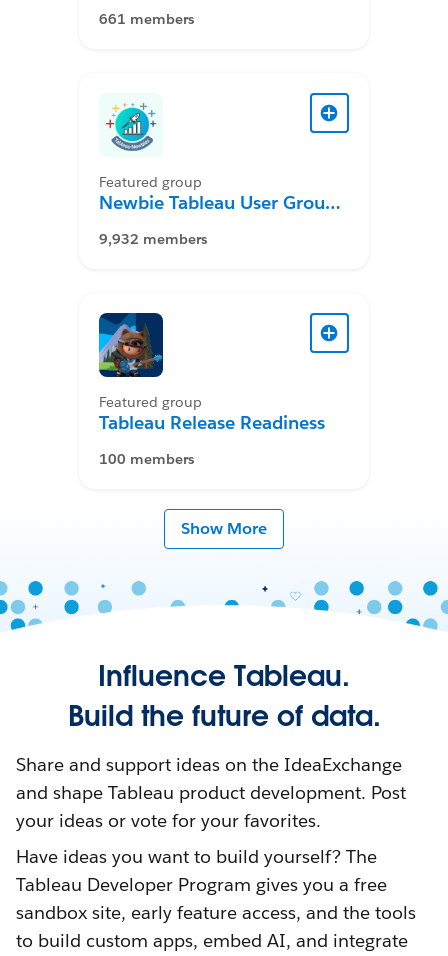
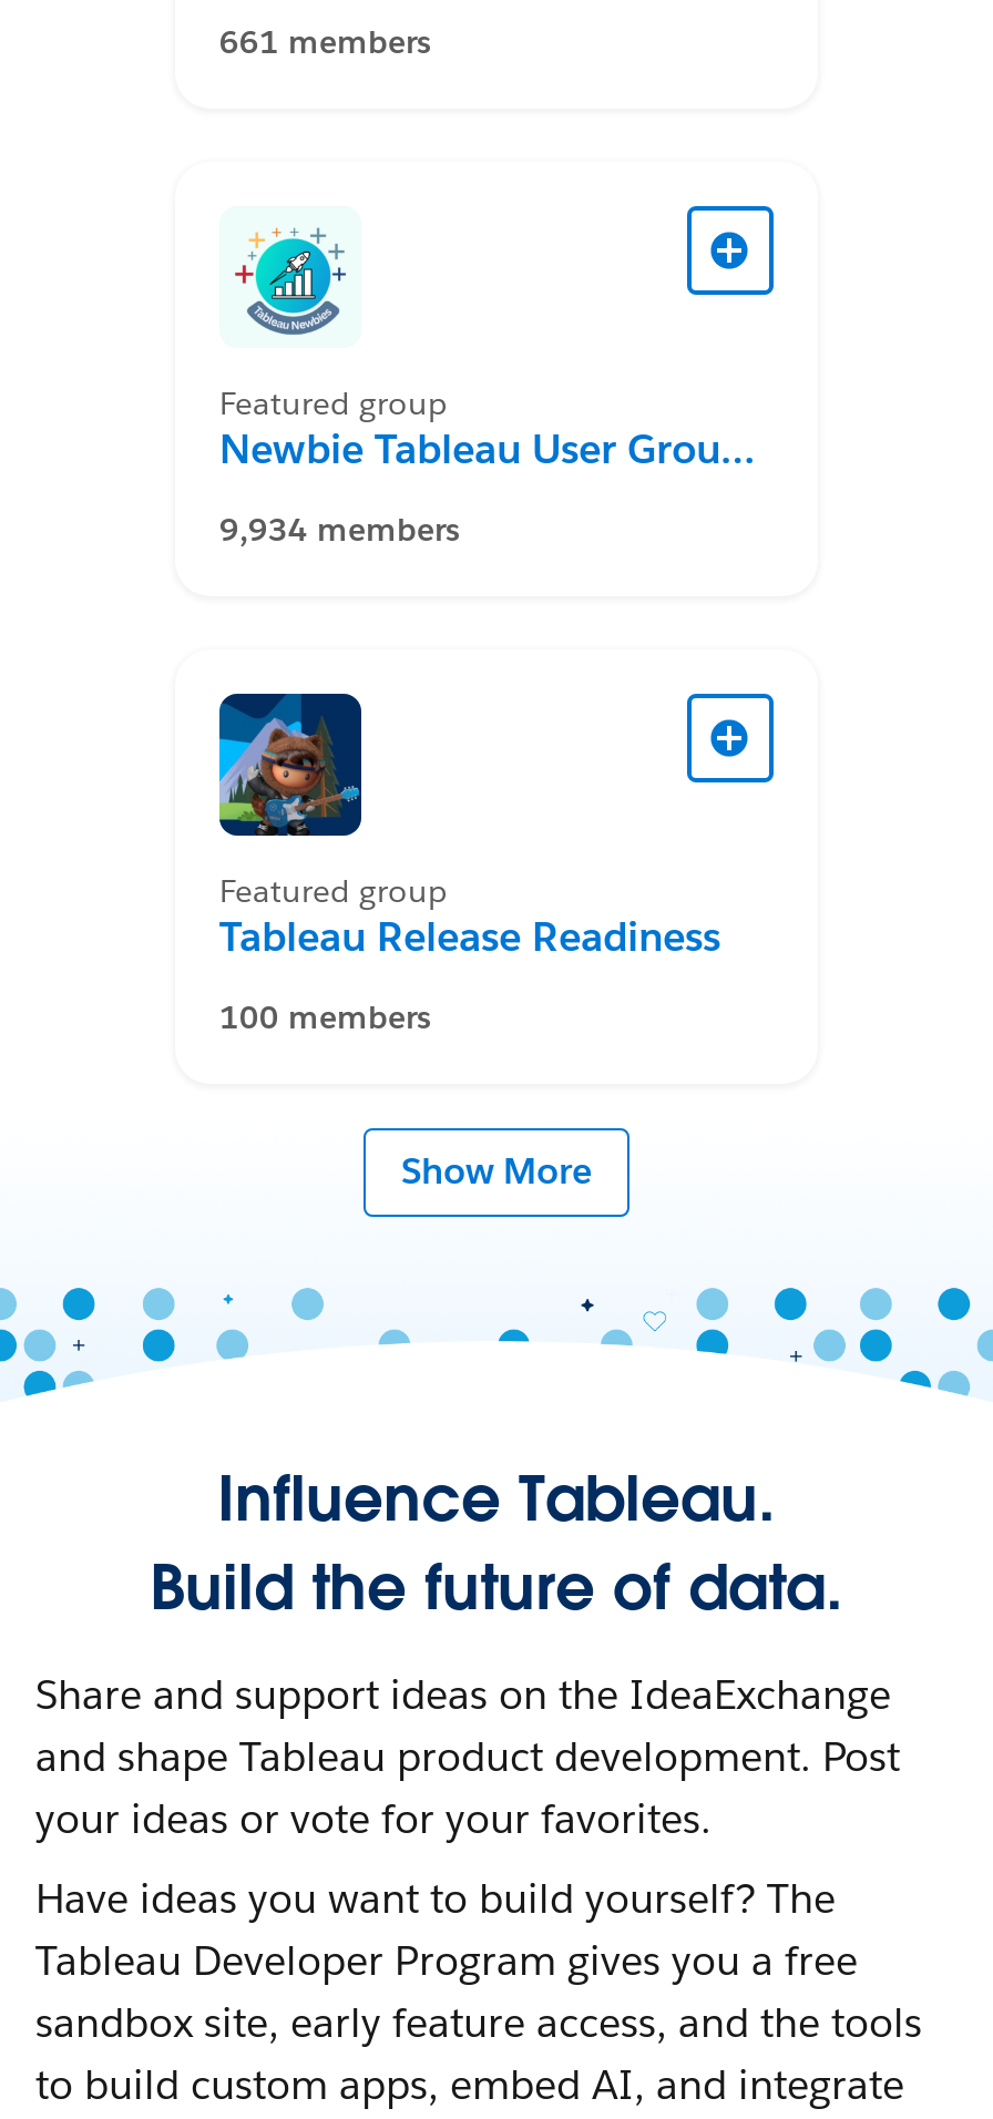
[99,230,207,248] 9,932 members -> [219,510,459,550] 9,934 members

